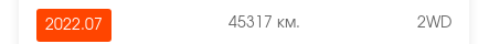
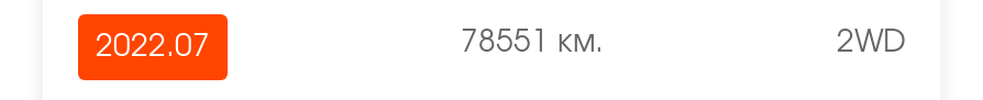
[228,15,300,31] 45317 км. -> [461,27,604,58] 78551 км.

